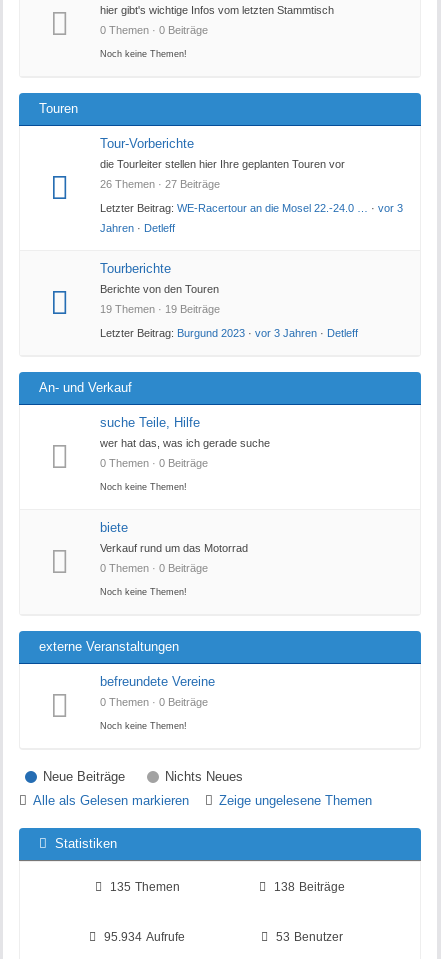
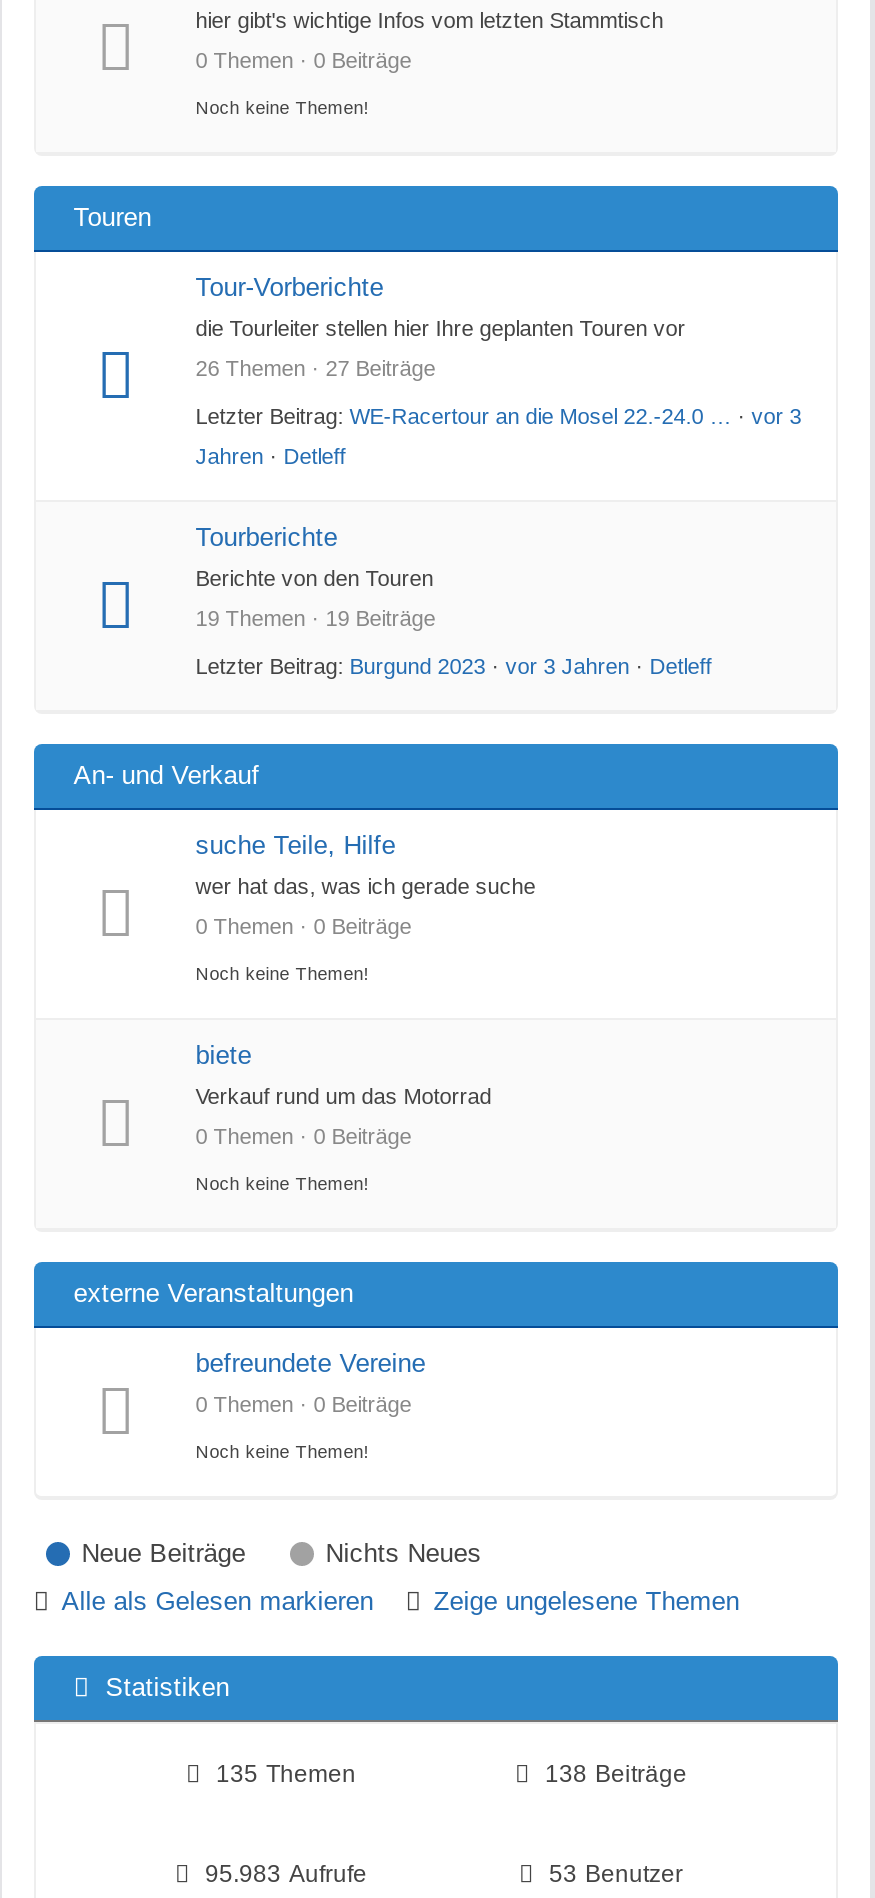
[104,930,185,944] 95.934 Aufrufe -> [205,1860,367,1888] 95.983 Aufrufe

